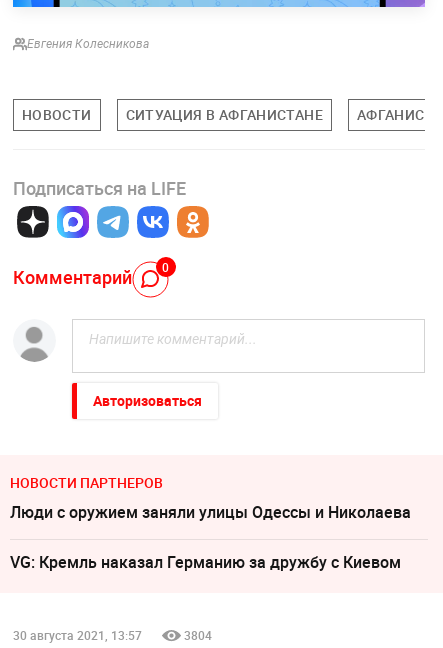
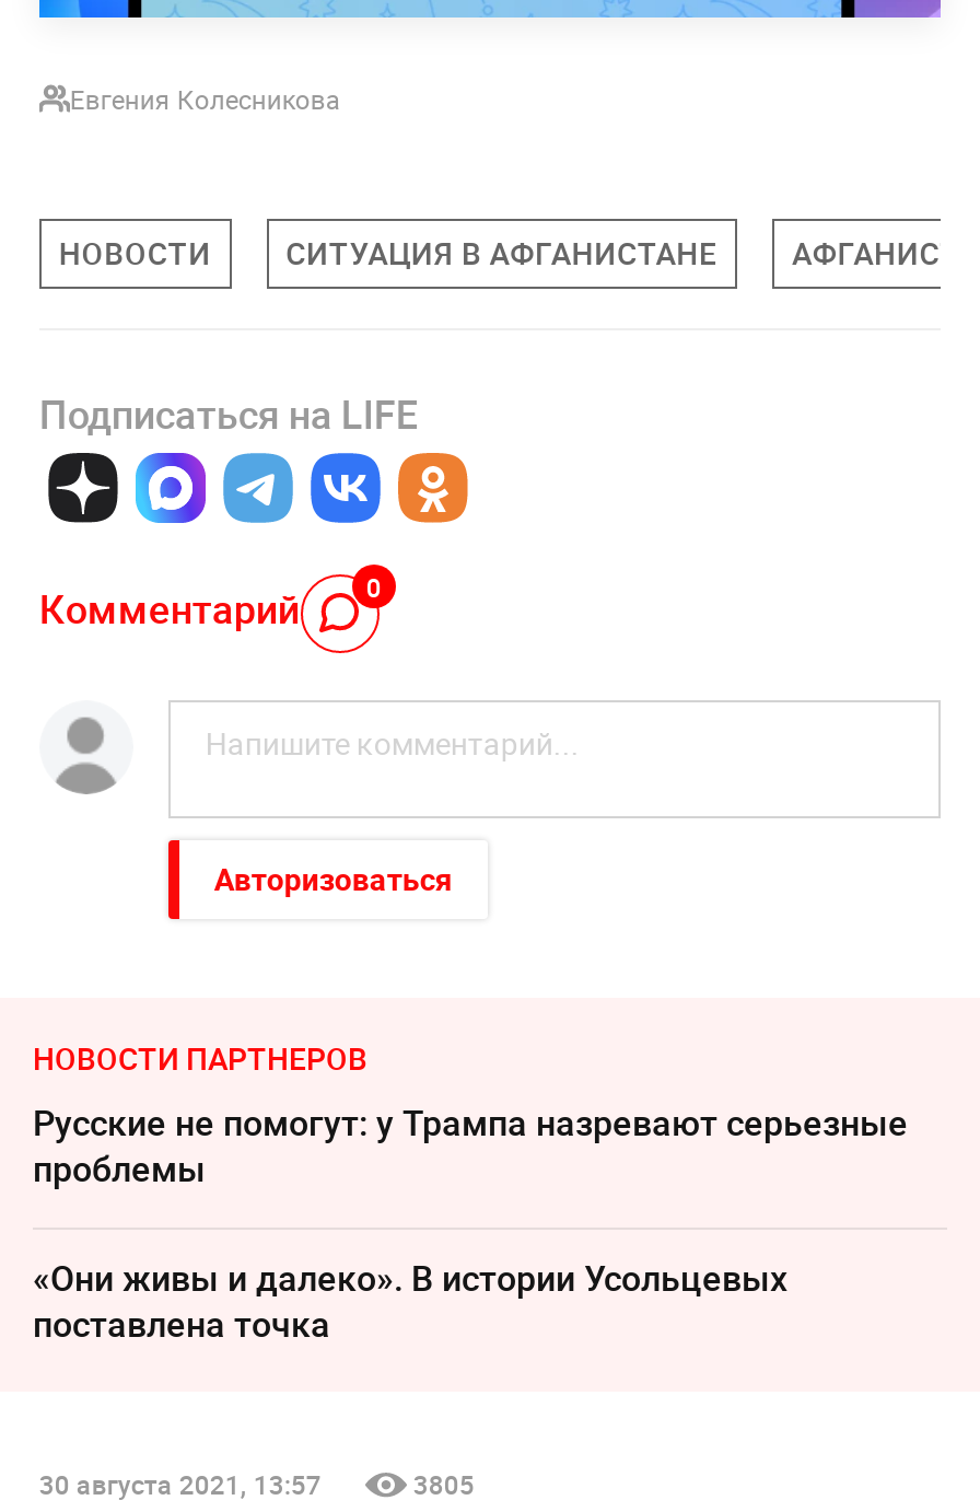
[10,501,411,523] Люди с оружием заняли улицы Одессы и Николаева -> [33,1098,908,1192] Русские не помогут: у Трампа назревают серьезные | проблемы
[10,551,401,573] VG: Кремль наказал Германию за дружбу с Киевом -> [33,1253,787,1347] «Они живы и далеко». В истории Усольцевых | поставлена точка
[184,627,212,643] 3804 -> [413,1467,474,1502] 3805

